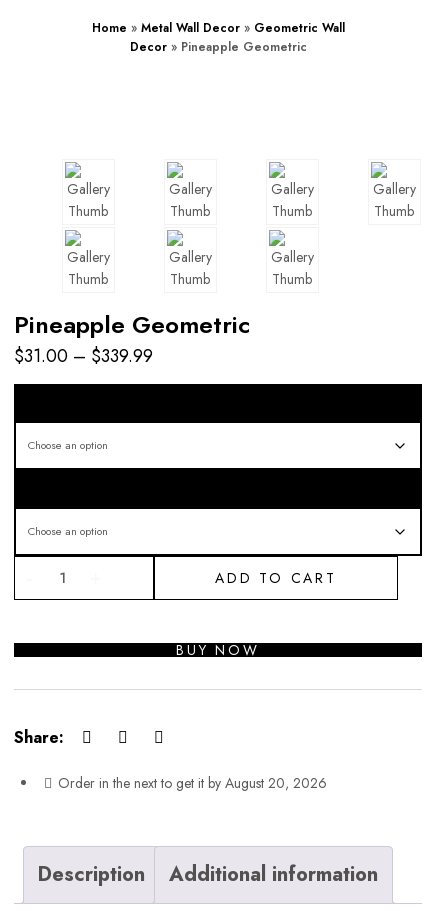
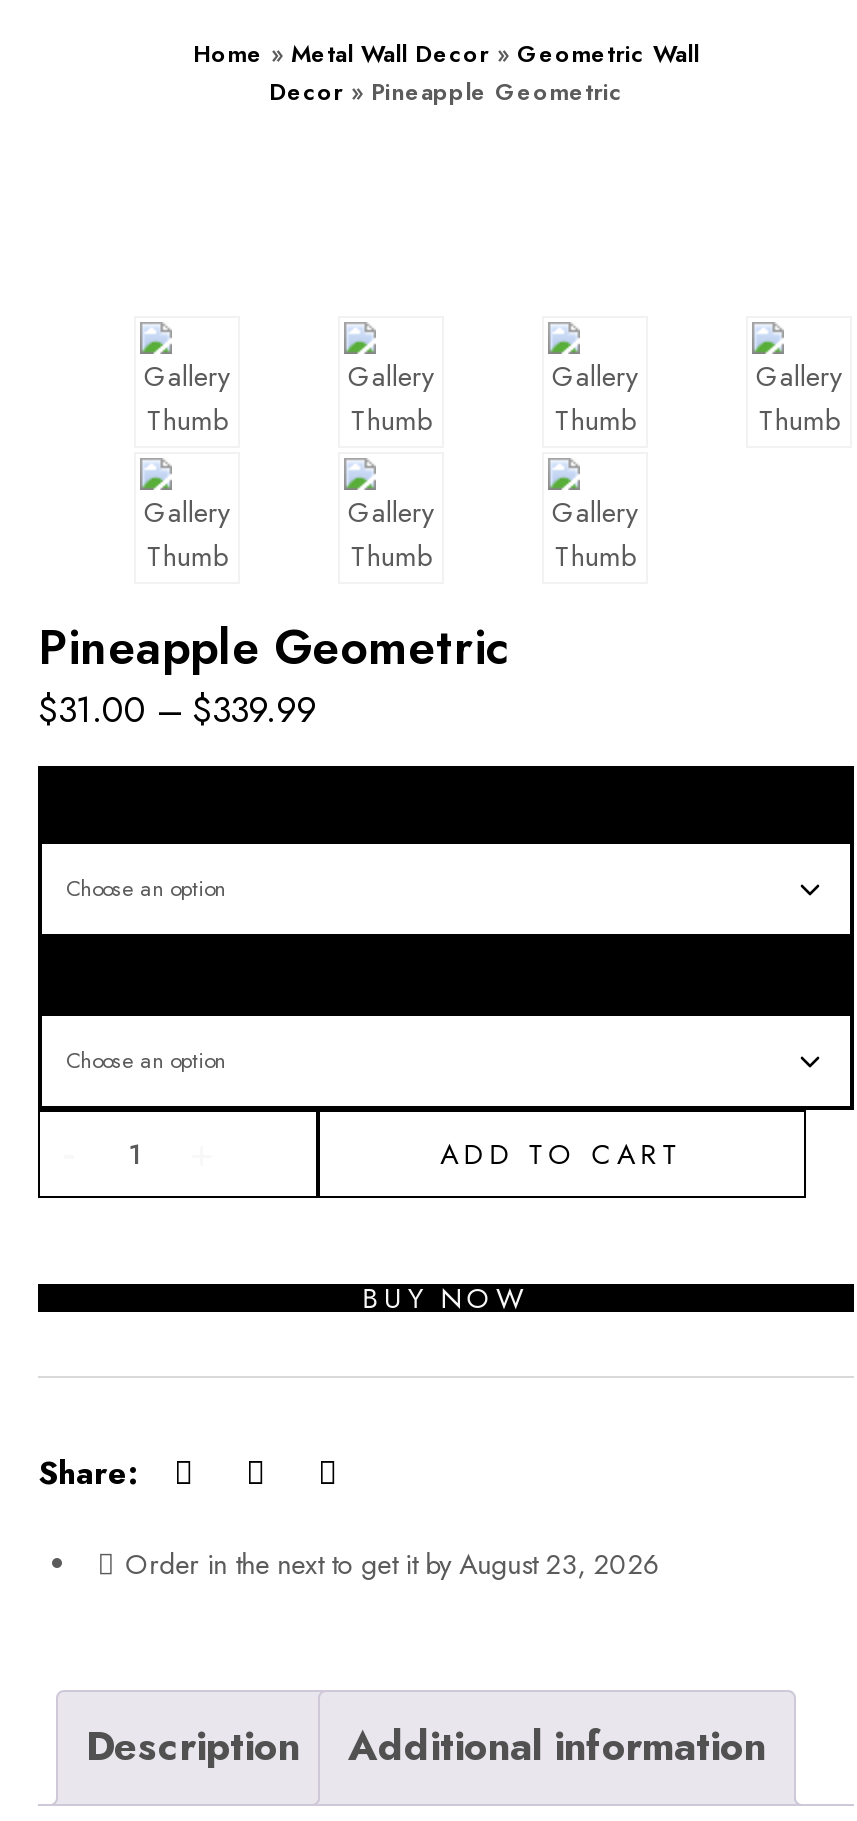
[58,773,327,793] Order in the next to get it by August 20, 2026 -> [125,1543,661,1583] Order in the next to get it by August 23, 2026

